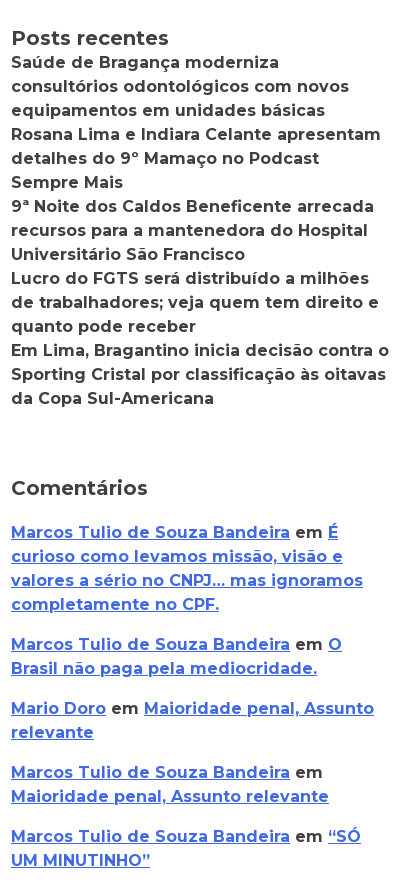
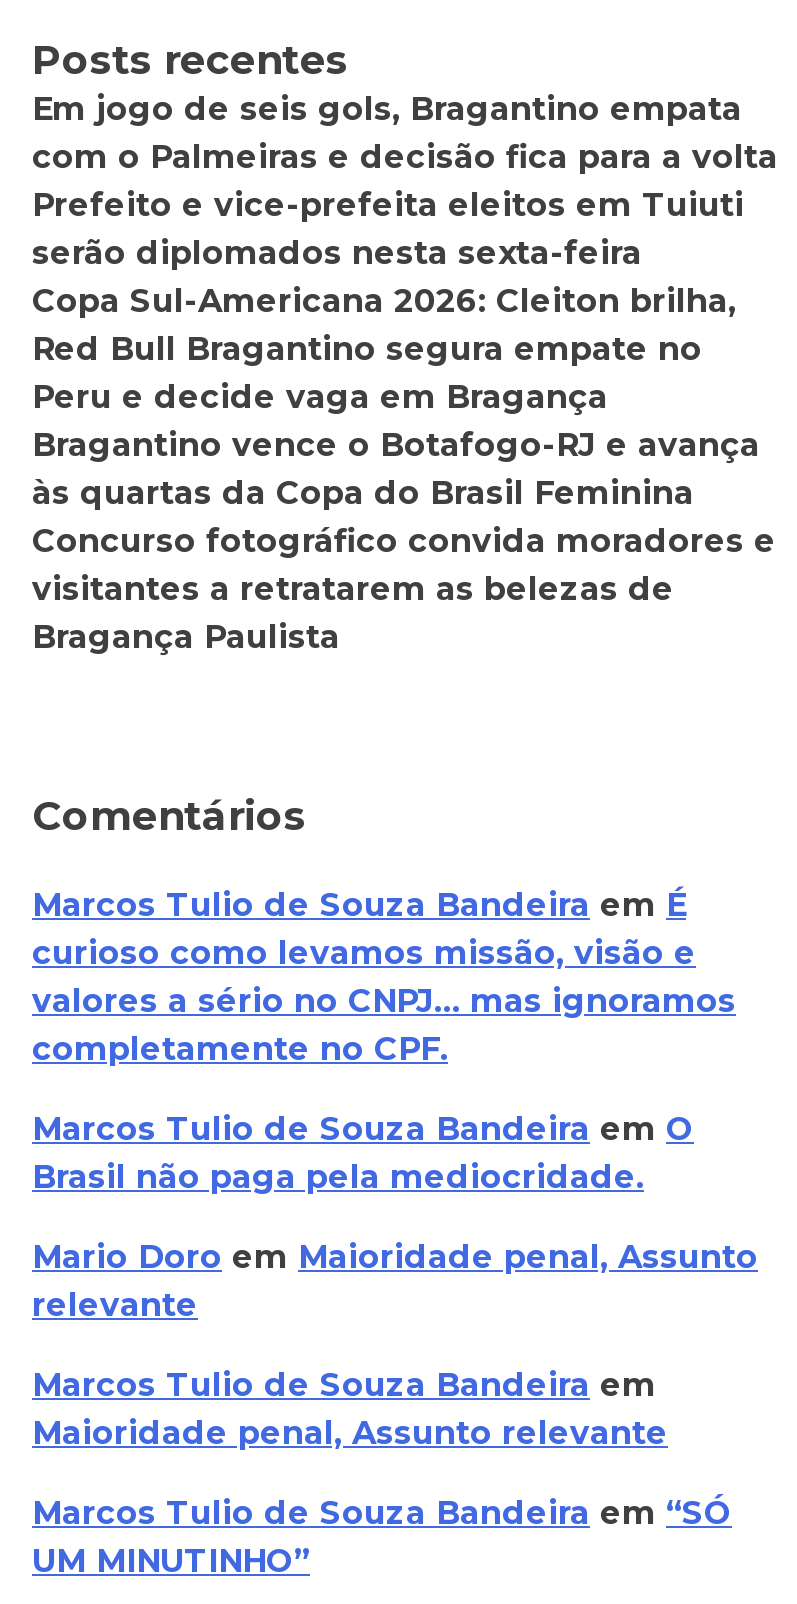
[11,53,389,408] Saúde de Bragança moderniza | consultórios odontológicos com novos | equipamentos em unidades básicas | Rosana Lima e Indiara Celante apresentam | detalhes do 9º Mamaço no Podcast | Sempre Mais | 9ª Noite dos Caldos Beneficente arrecada | recursos para a mantenedora do Hospital | Universitário São Francisco | Lucro do FGTS será distribuído a milhões | de trabalhadores; veja quem tem direito e | quanto pode receber | Em Lima, Bragantino inicia decisão contra o | Sporting Cristal por classificação às oitavas | da Copa Sul-Americana -> [32,90,778,656] Em jogo de seis gols, Bragantino empata | com o Palmeiras e decisão fica para a volta | Prefeito e vice-prefeita eleitos em Tuiuti | serão diplomados nesta sexta-feira | Copa Sul-Americana 2026: Cleiton brilha, | Red Bull Bragantino segura empate no | Peru e decide vaga em Bragança | Bragantino vence o Botafogo-RJ e avança | às quartas da Copa do Brasil Feminina | Concurso fotográfico convida moradores e | visitantes a retratarem as belezas de | Bragança Paulista

